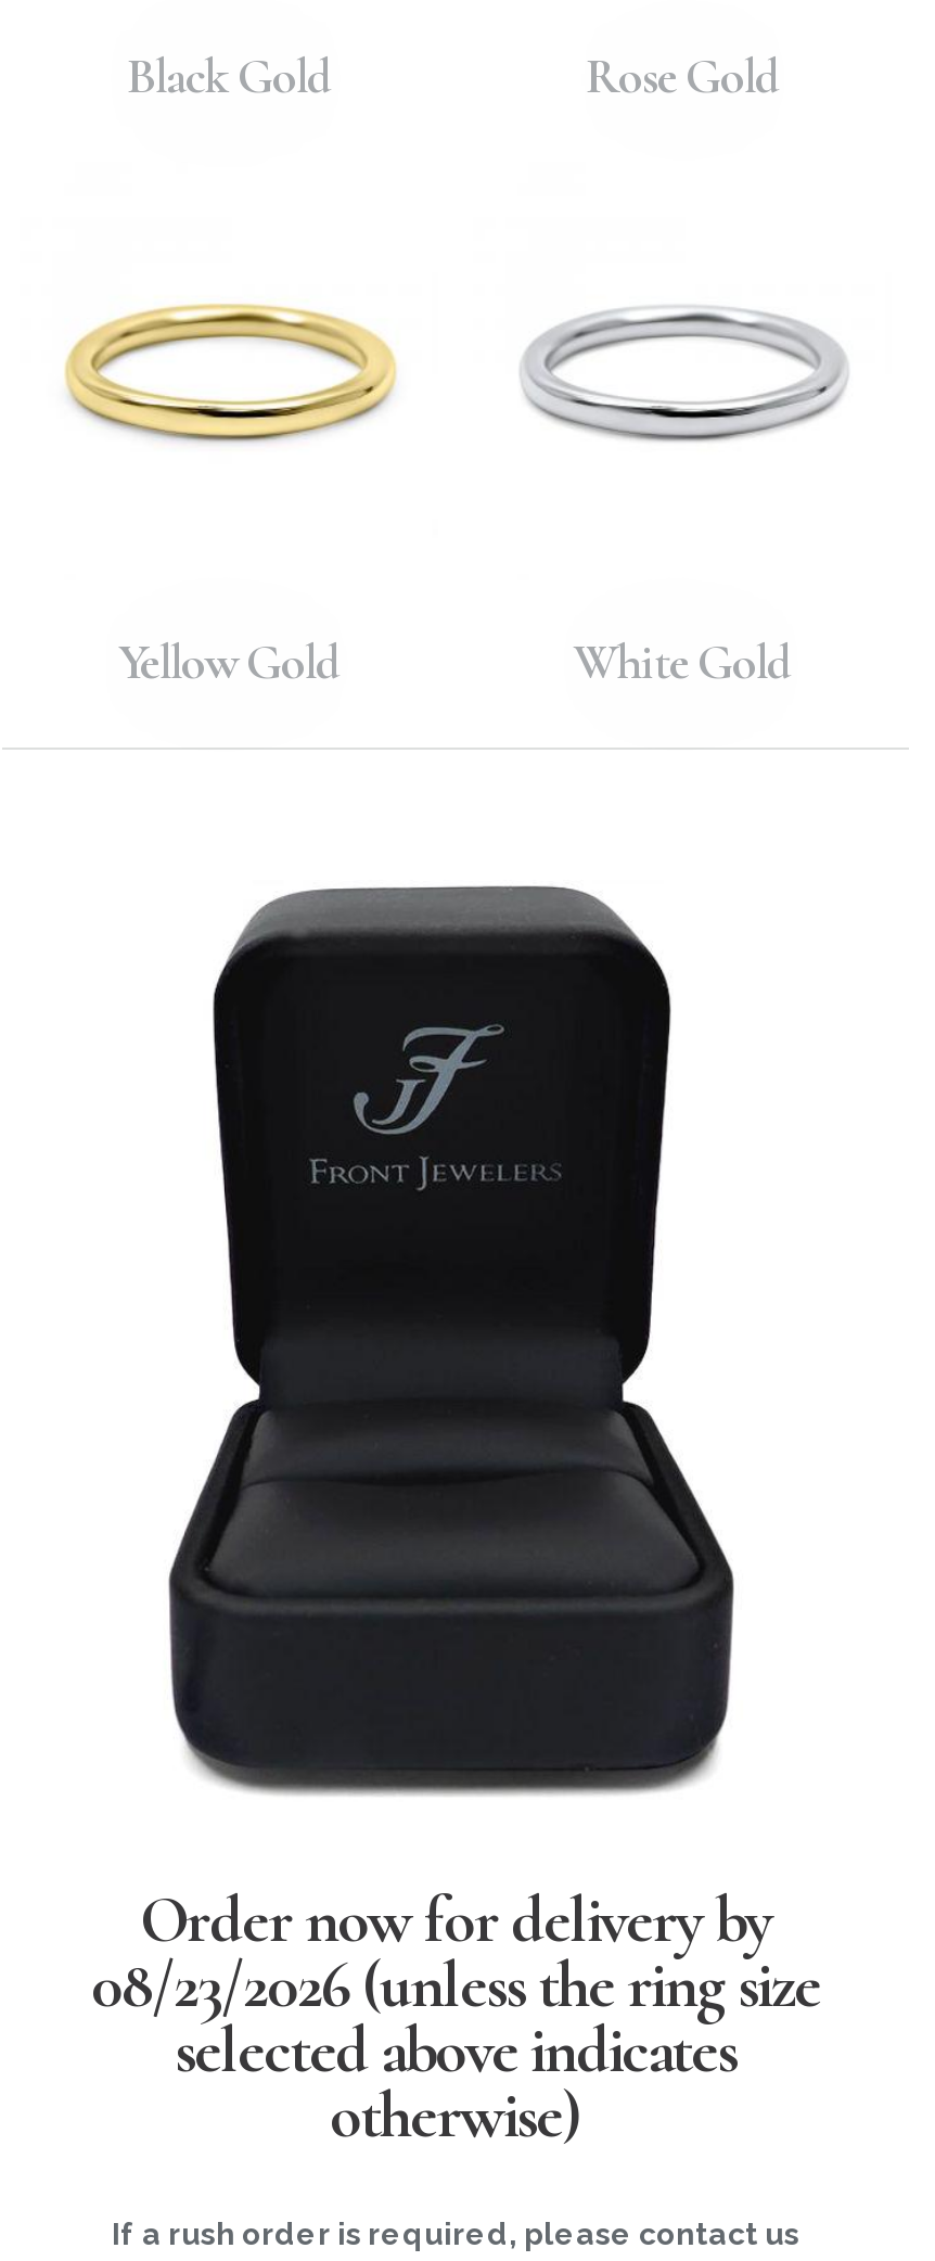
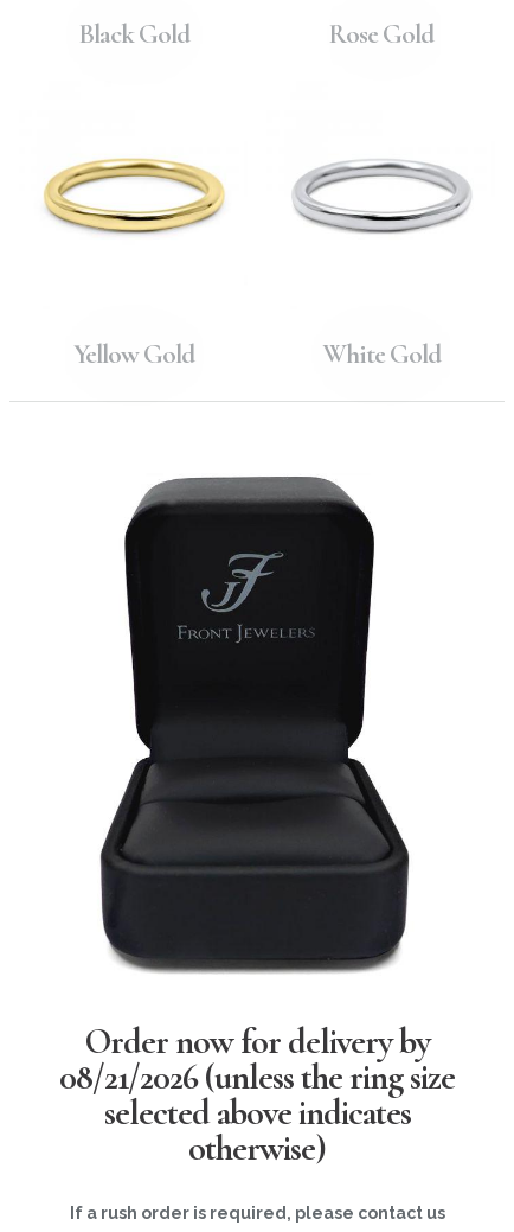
[91,1944,820,2025] 08/23/2026 (unless the ring size -> [59,1055,455,1099] 08/21/2026 (unless the ring size

